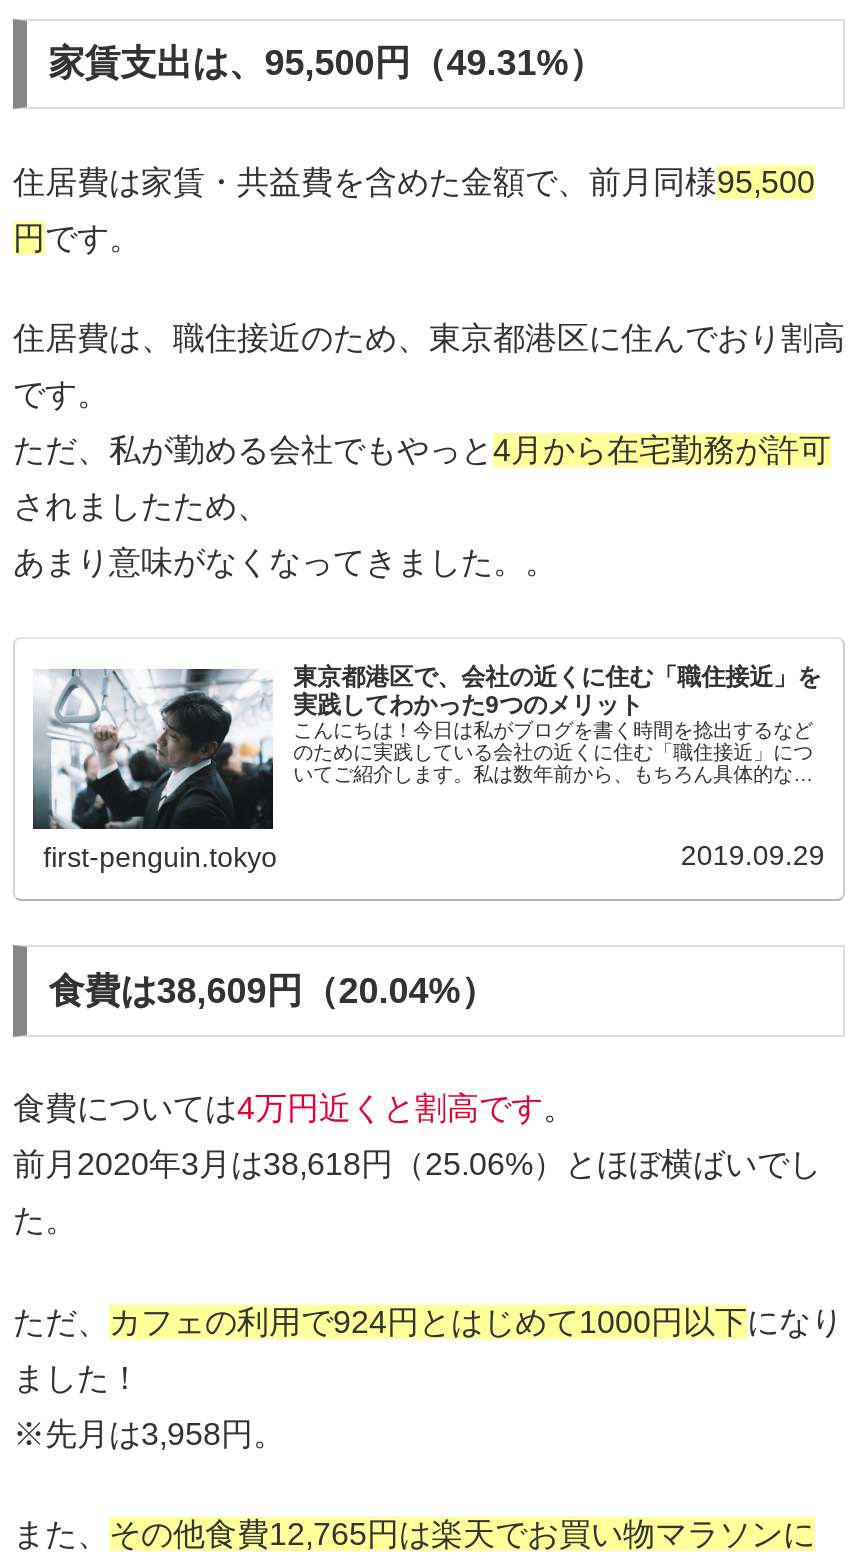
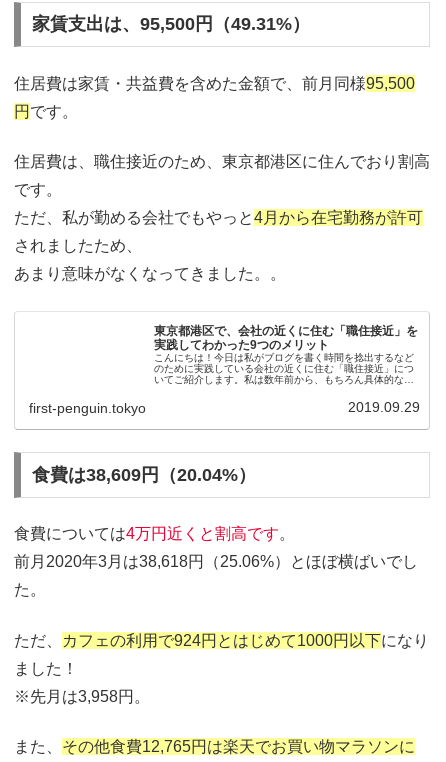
[31,667,275,831] [image] -> none

